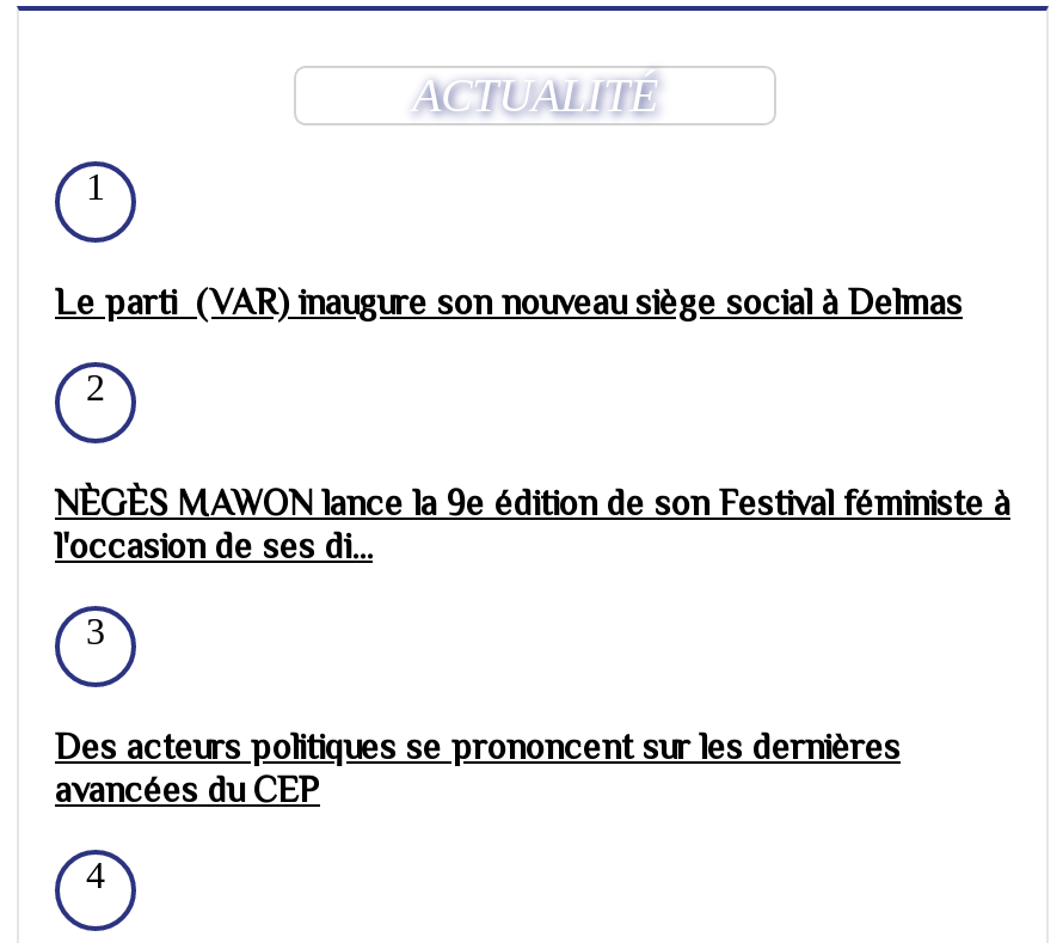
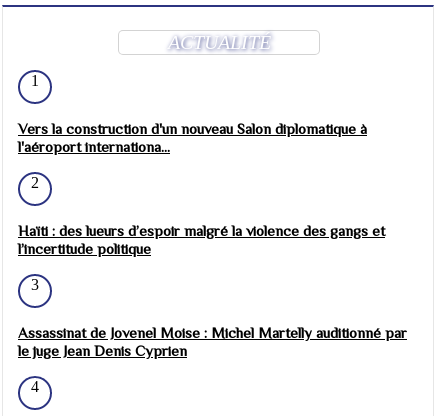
[55,281,963,322] Le parti (VAR) inaugure son nouveau siège social à Delmas -> [18,120,367,155] Vers la construction d'un nouveau Salon diplomatique à | l'aéroport internationa...
[55,482,1010,566] NÈGÈS MAWON lance la 9e édition de son Festival féministe à | l'occasion de ses di... -> [18,222,385,257] Haïti : des lueurs d’espoir malgré la violence des gangs et | l’incertitude politique
[55,726,901,810] Des acteurs politiques se prononcent sur les dernières | avancées du CEP -> [18,324,407,359] Assassinat de Jovenel Moise : Michel Martelly auditionné par | le juge Jean Denis Cyprien

